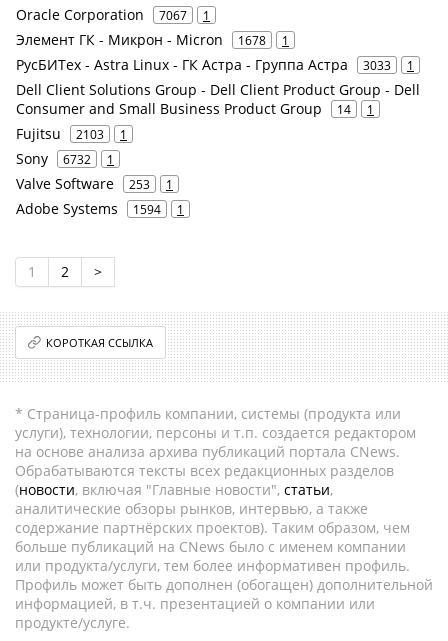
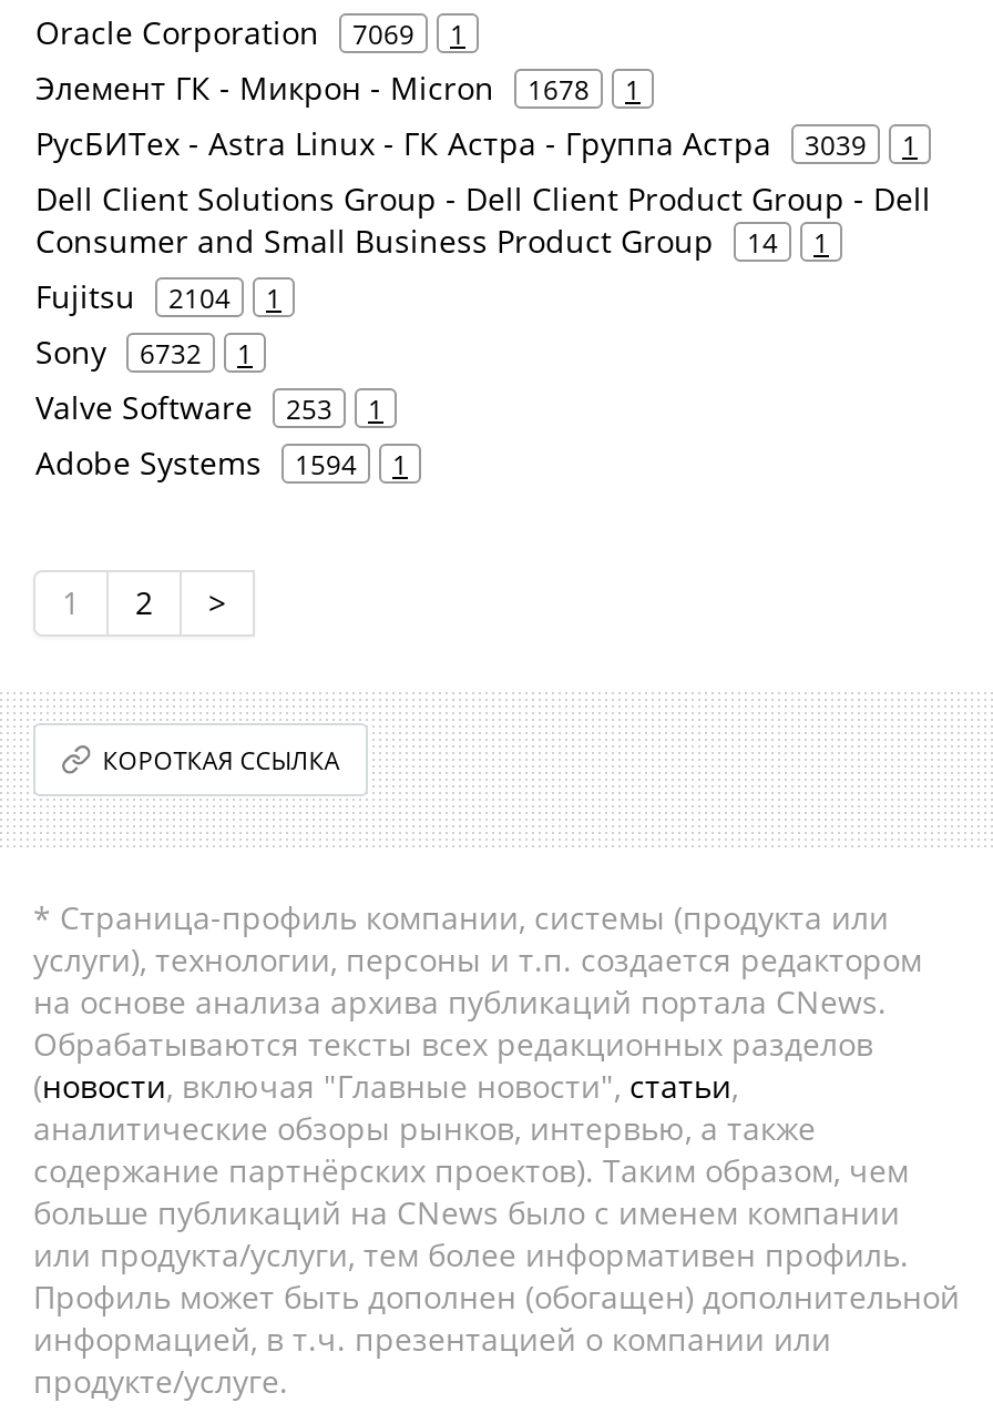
[16,5,210,24] Oracle Corporation 7067 1 -> [35,11,465,53] Oracle Corporation 7069 1
[16,55,414,74] РусБИТех - Astra Linux - ГК Астра - Группа Астра 3033 1 -> [35,122,918,164] РусБИТех - Astra Linux - ГК Астра - Группа Астра 3039 1
[16,124,127,143] Fujitsu 2103 1 -> [35,275,281,317] Fujitsu 2104 1

